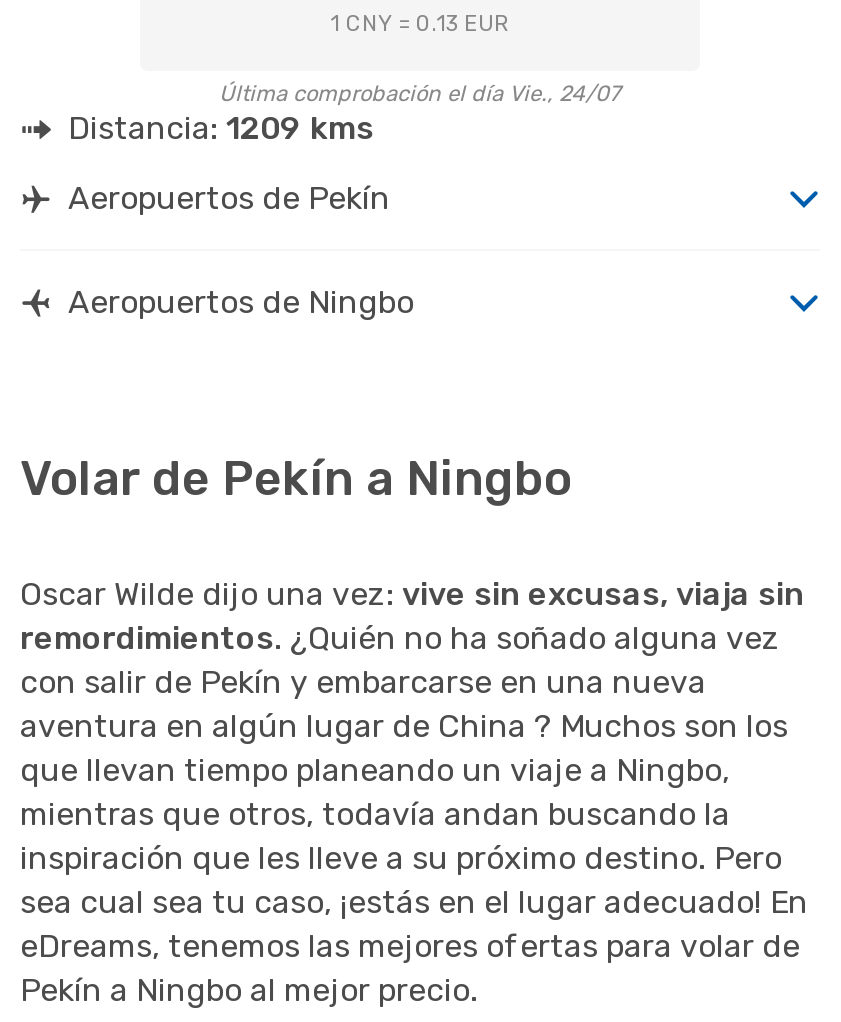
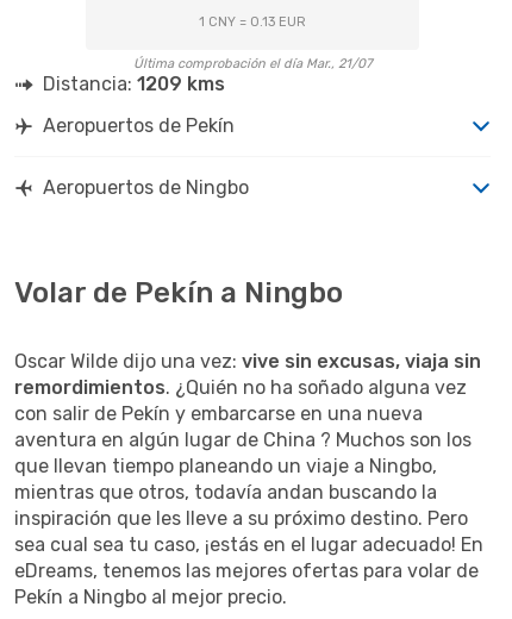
[219,81,621,107] Última comprobación el día Vie., 24/07 -> [133,56,372,71] Última comprobación el día Mar., 21/07

